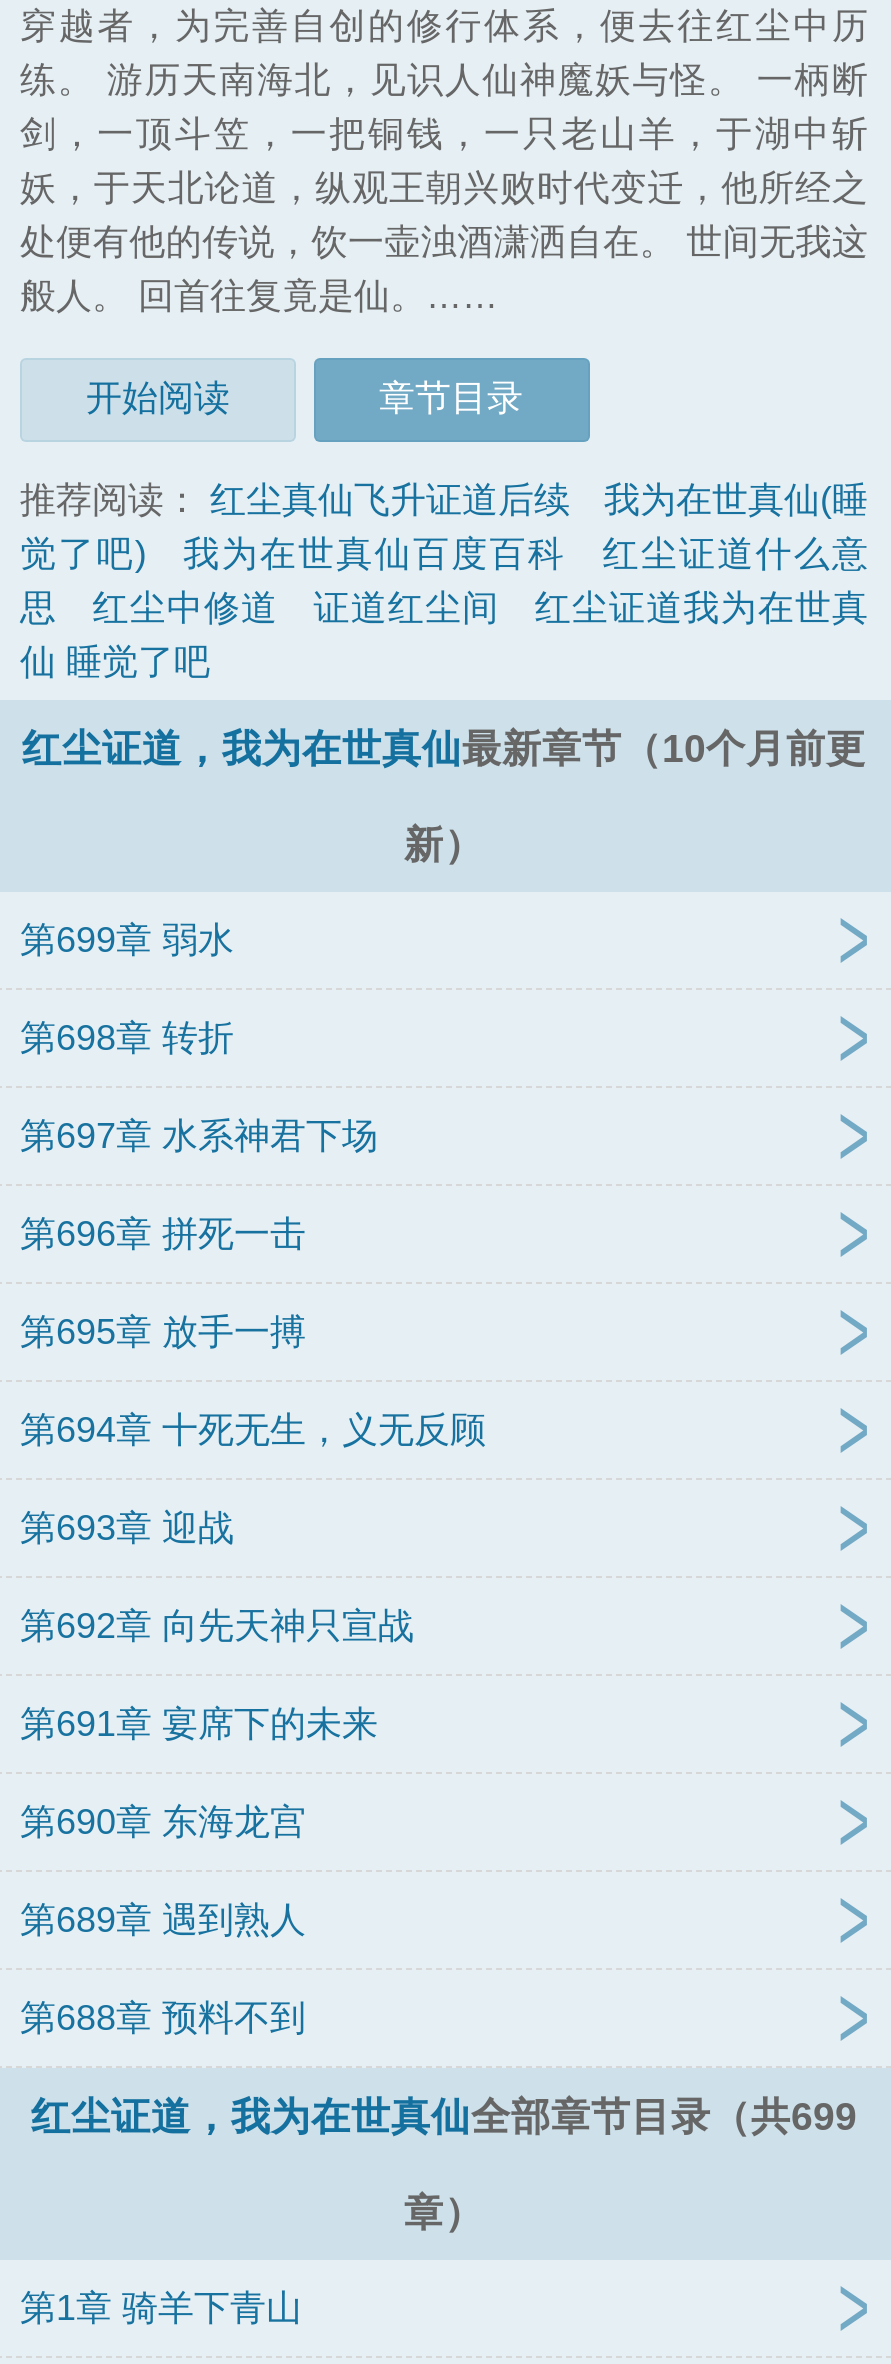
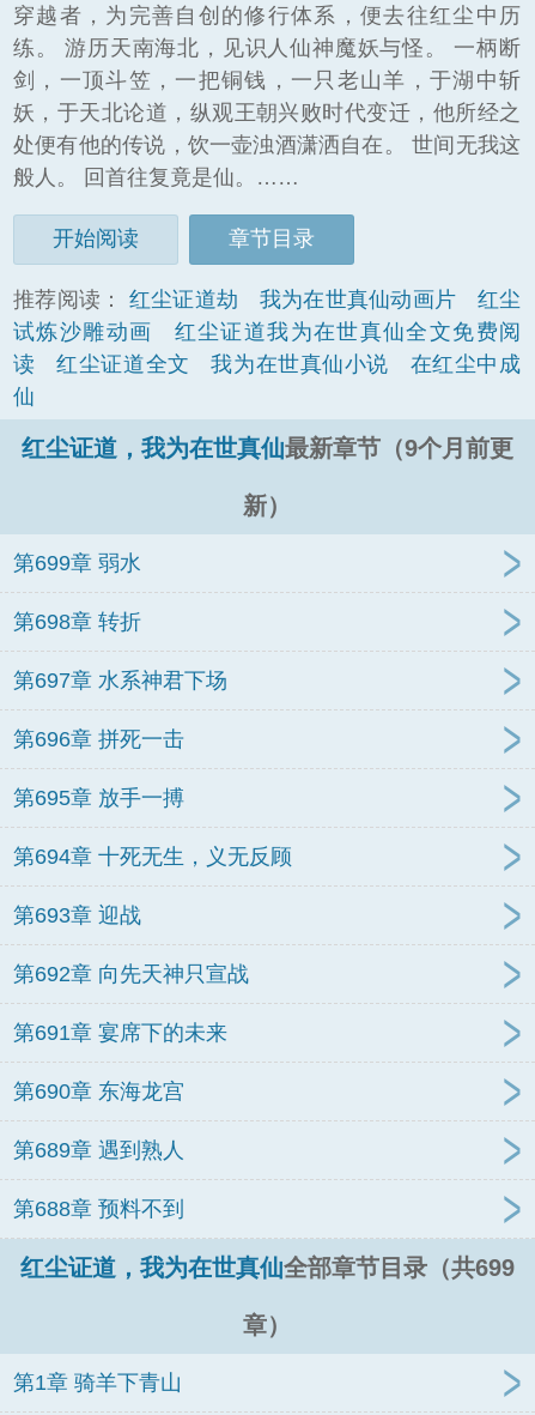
[20,481,868,683] 推荐阅读：红尘真仙飞升证道后续 | 我为在世真仙(睡 | 觉了吧) | 我为在世真仙百度百科 | 红尘证道什么意 | 思 | 红尘中修道 | 证道红尘间 | 红尘证道我为在世真 | 仙 睡觉了吧 -> [13,288,521,409] 推荐阅读：红尘证道劫 | 我为在世真仙动画片 | 红尘 | 试炼沙雕动画 | 红尘证道我为在世真仙全文免费阅 | 读 | 红尘证道全文 | 我为在世真仙小说 | 在红尘中成 | 仙
[22,726,866,770] 红尘证道，我为在世真仙最新章节（10个月前更 -> [21,435,513,461] 红尘证道，我为在世真仙最新章节（9个月前更

